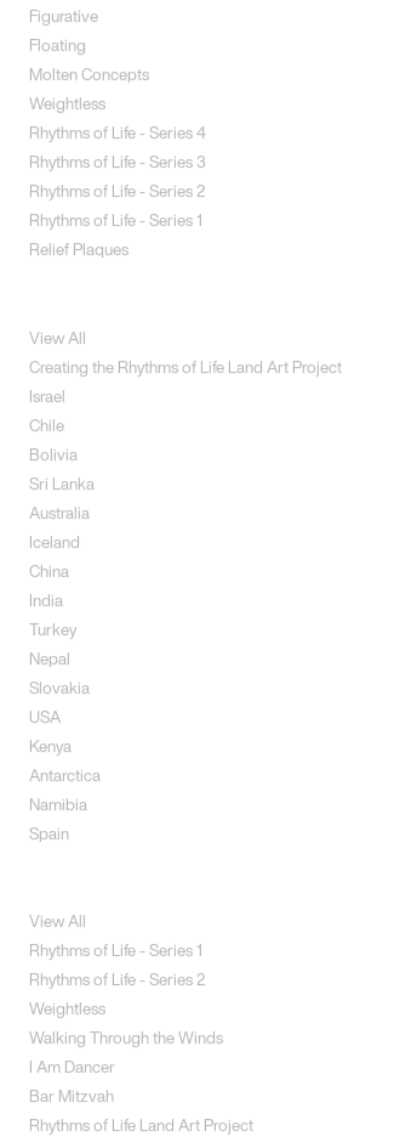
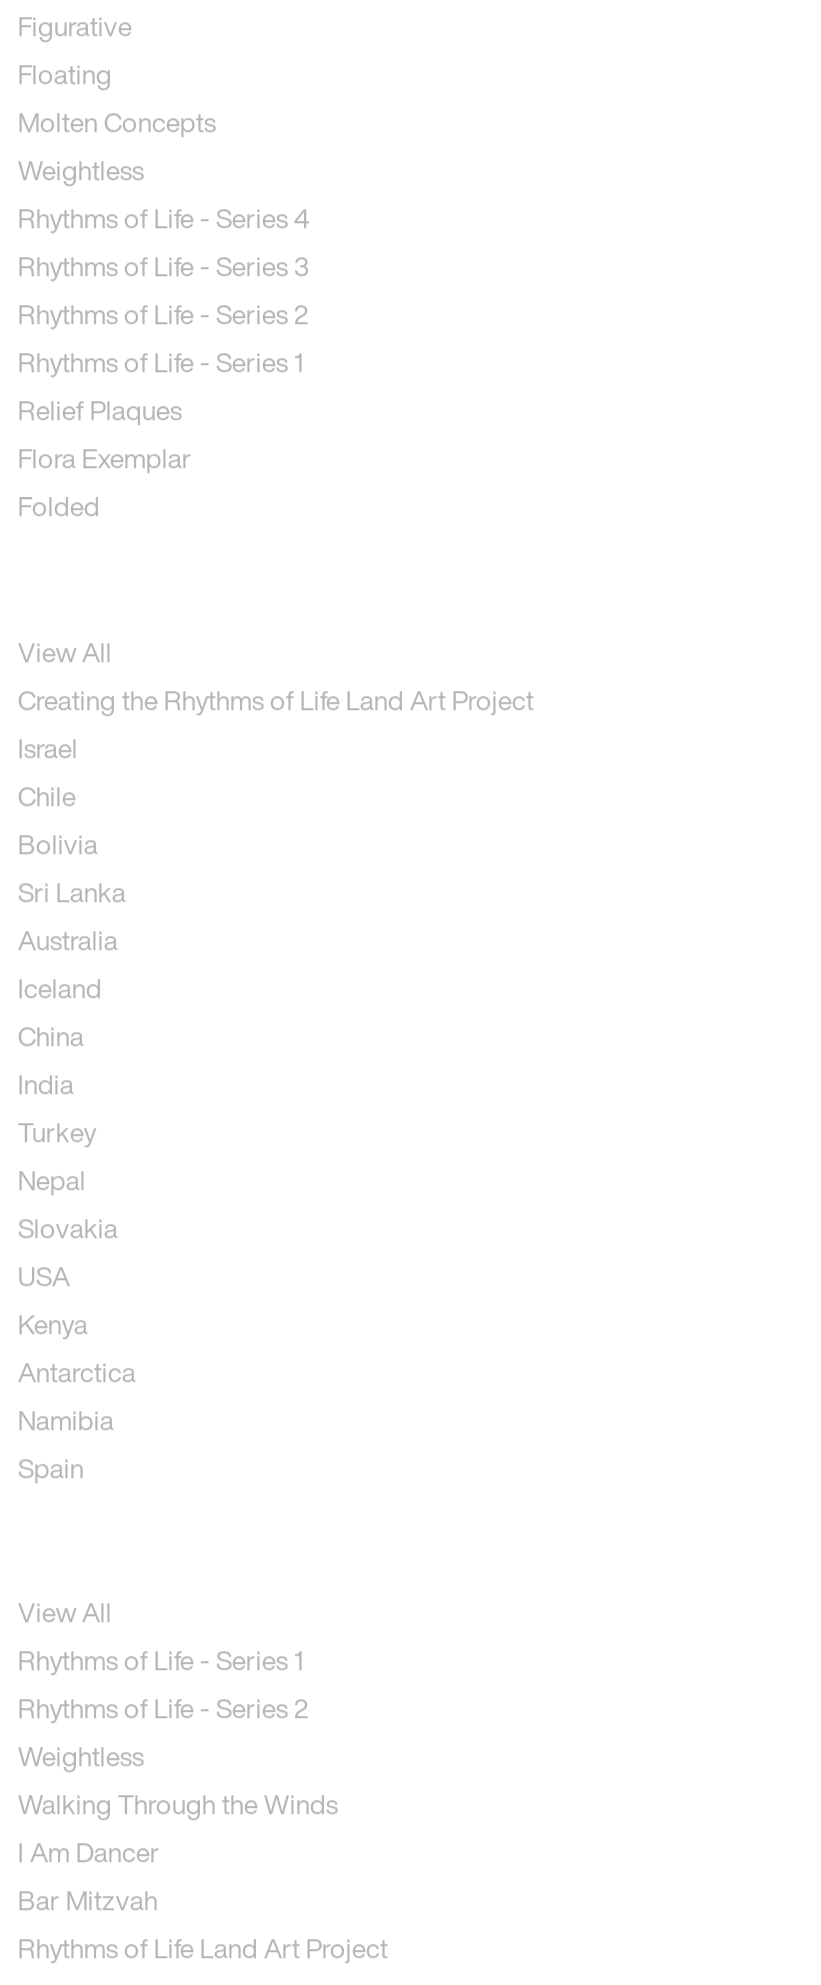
none -> [18,439,192,527] Flora Exemplar | Folded

